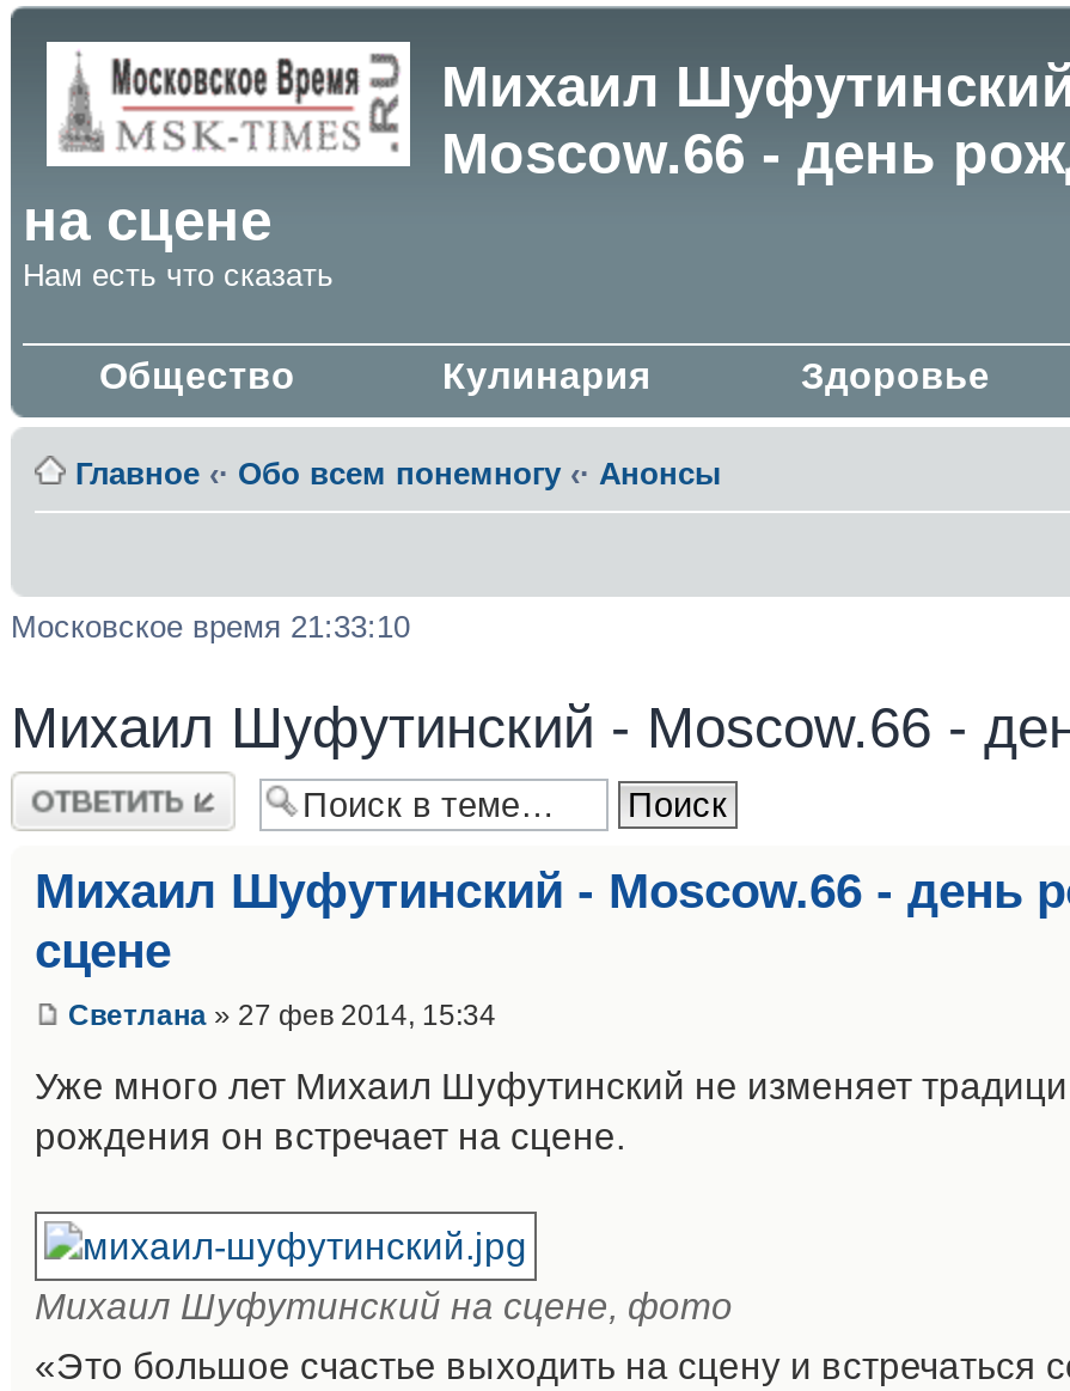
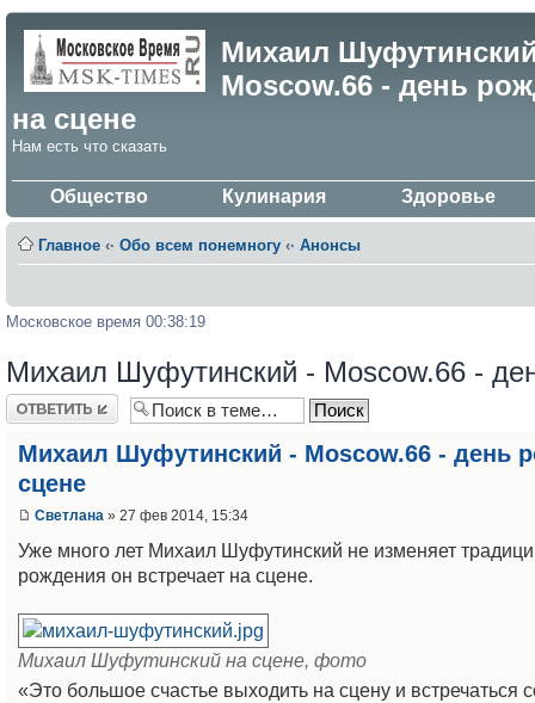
[11,608,410,644] Московское время 21:33:10 -> [6,312,205,330] Московское время 00:38:19

